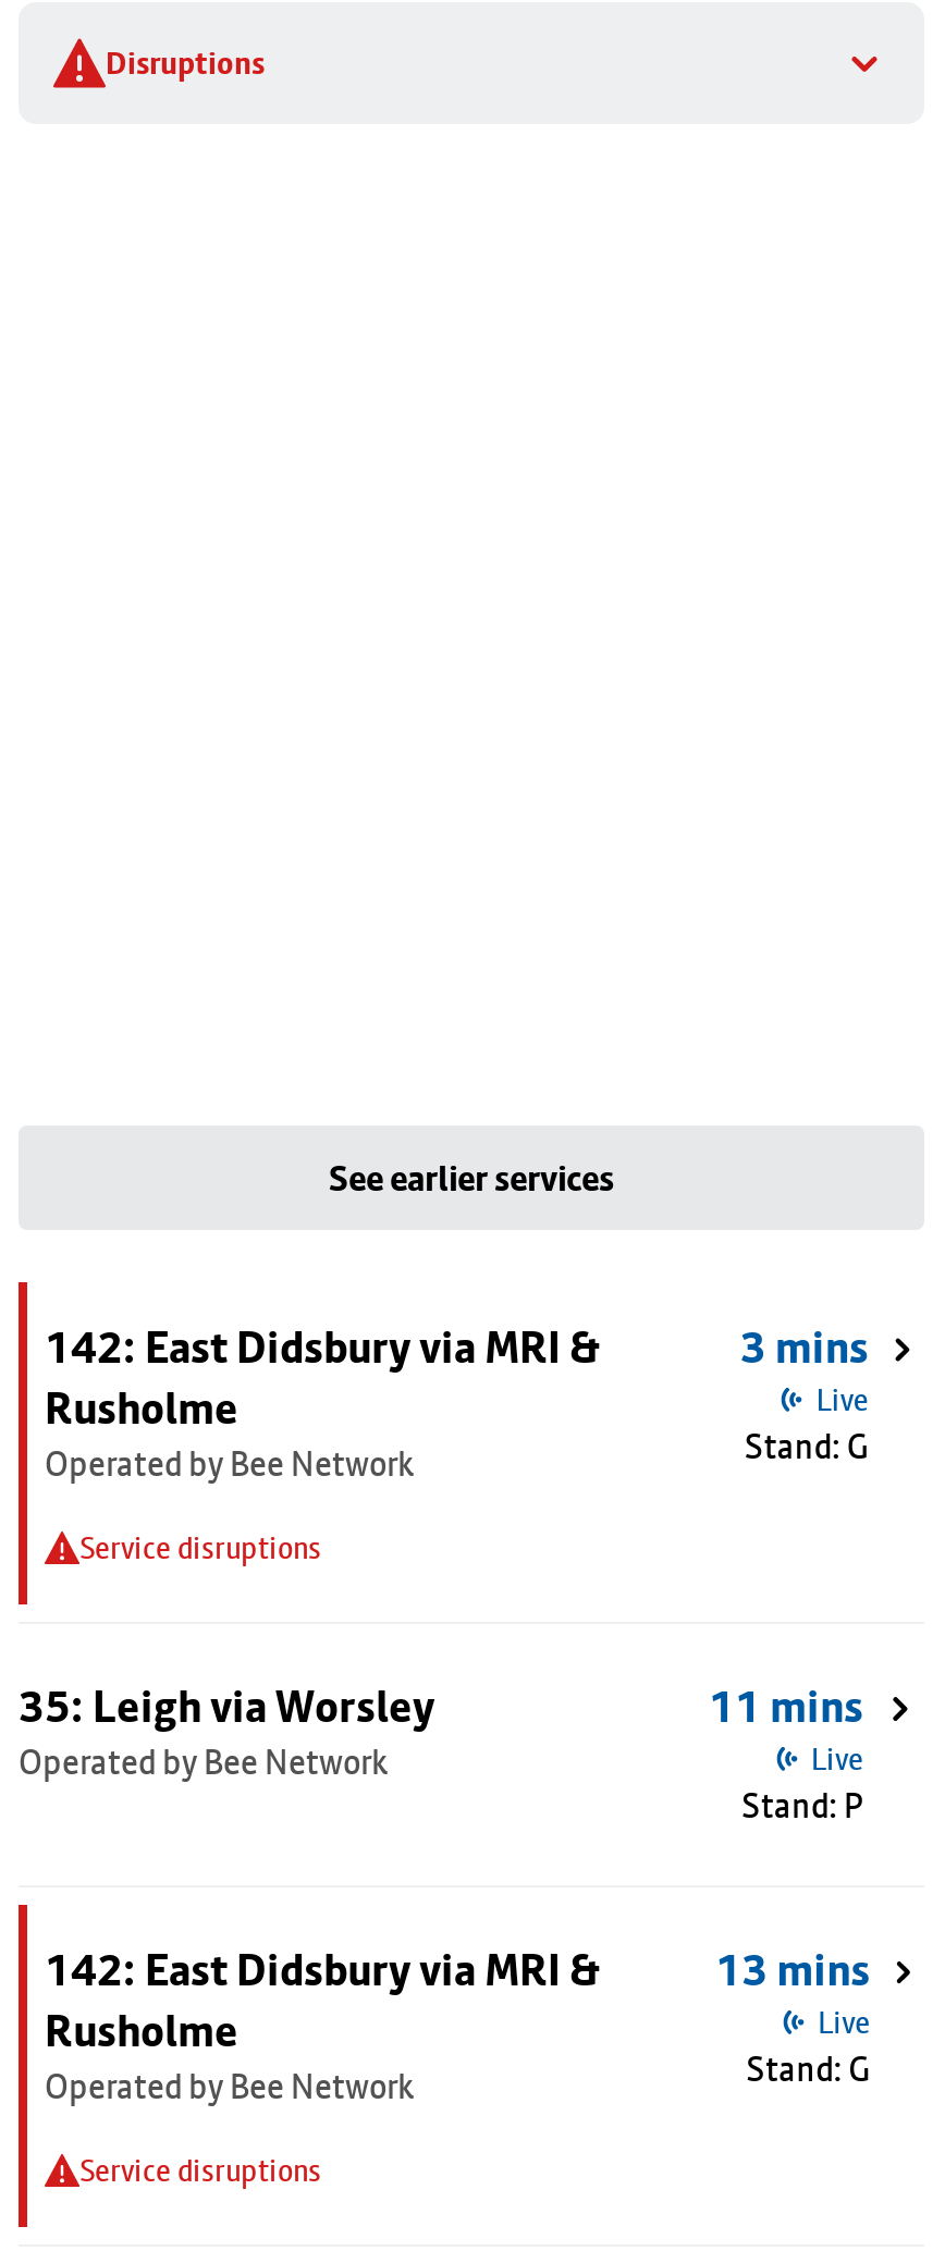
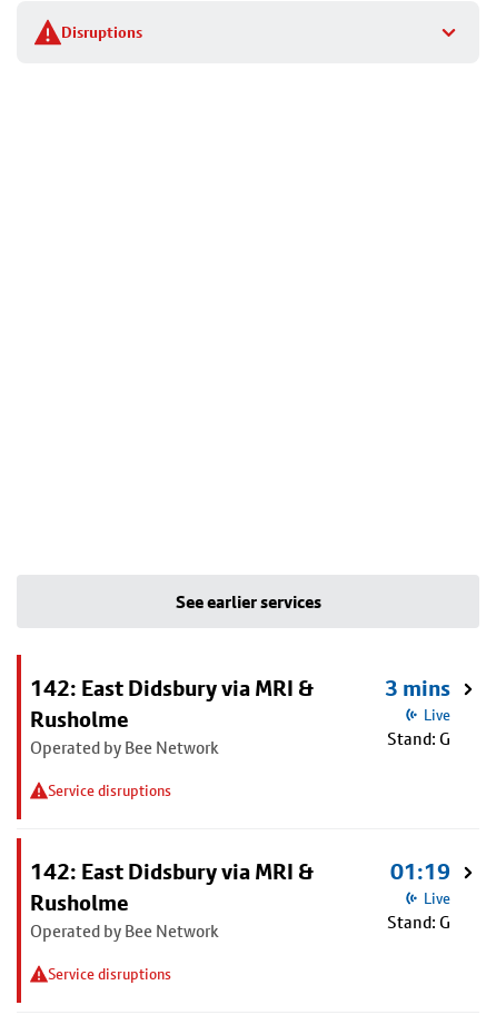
[19,1681,434,1783] 35: Leigh via Worsley | Operated by Bee Network -> none
[709,1681,863,1826] 11 mins | Live | Stand: P -> none
[716,1944,870,1996] 13 mins -> [391,858,451,885] 01:19

